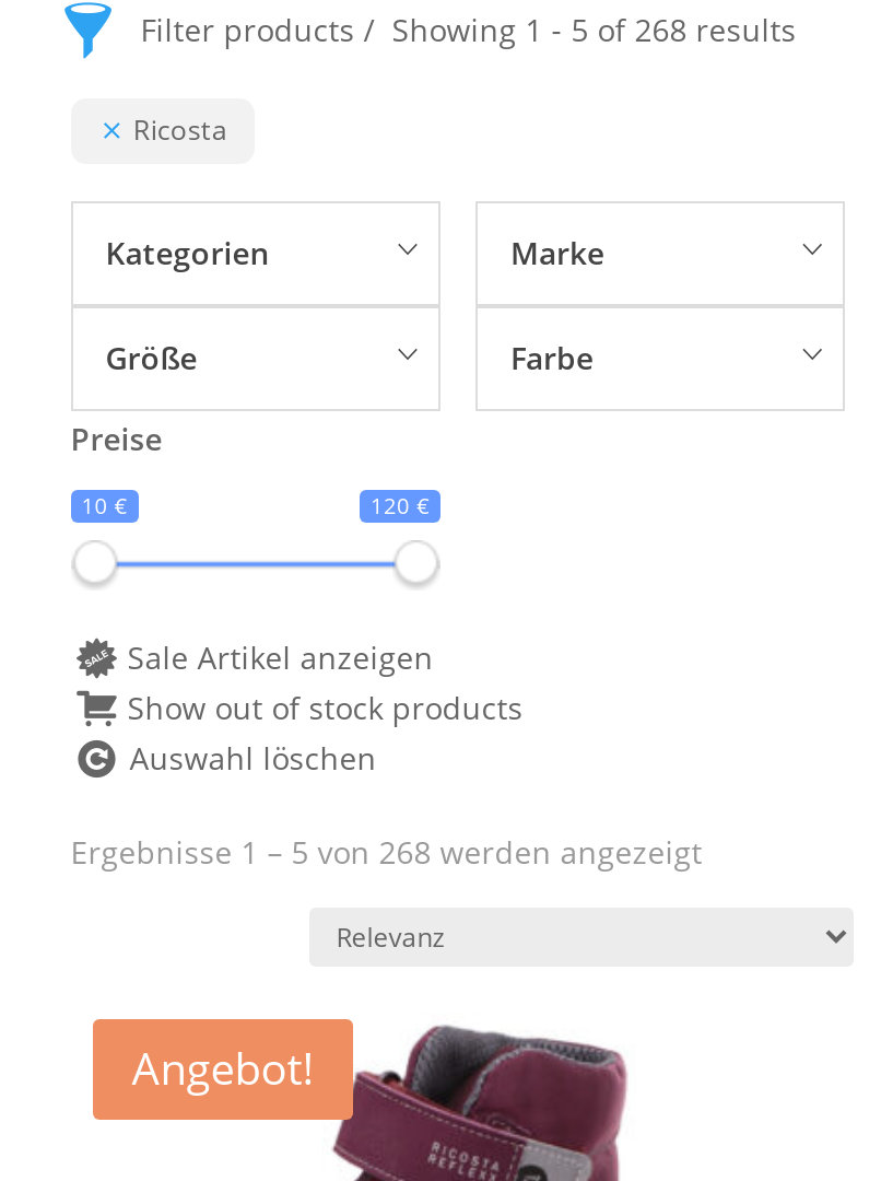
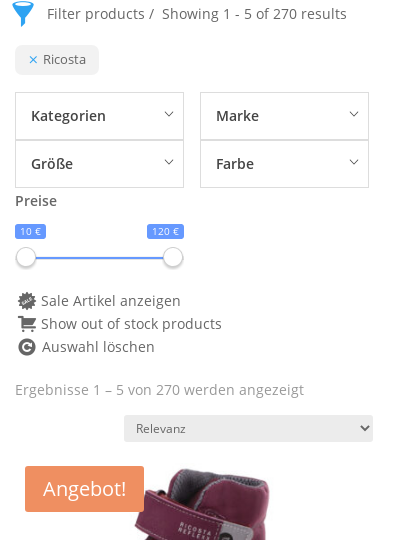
[383,9,796,50] Showing 1 - 5 of 268 results -> [158,4,347,23] Showing 1 - 5 of 270 results
[71,832,702,874] Ergebnisse 1 – 5 von 268 werden angezeigt -> [15,380,304,399] Ergebnisse 1 – 5 von 270 werden angezeigt

